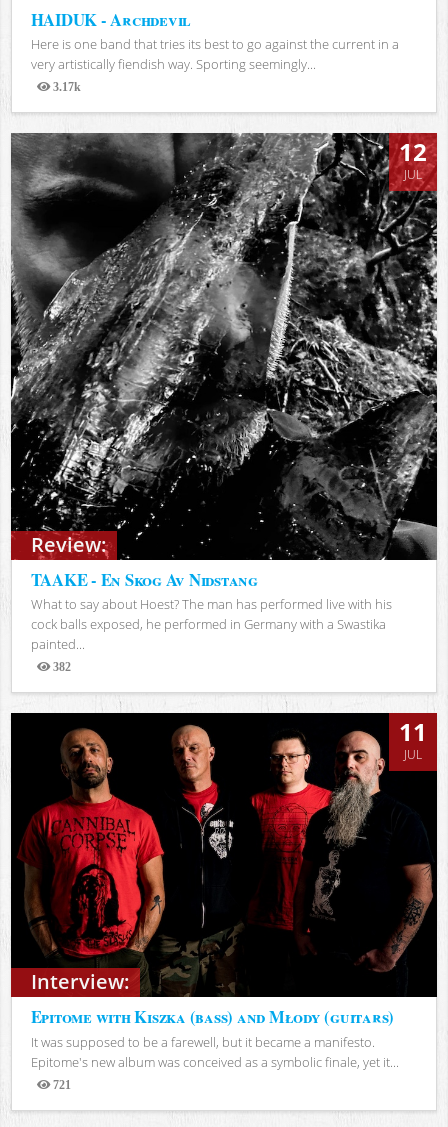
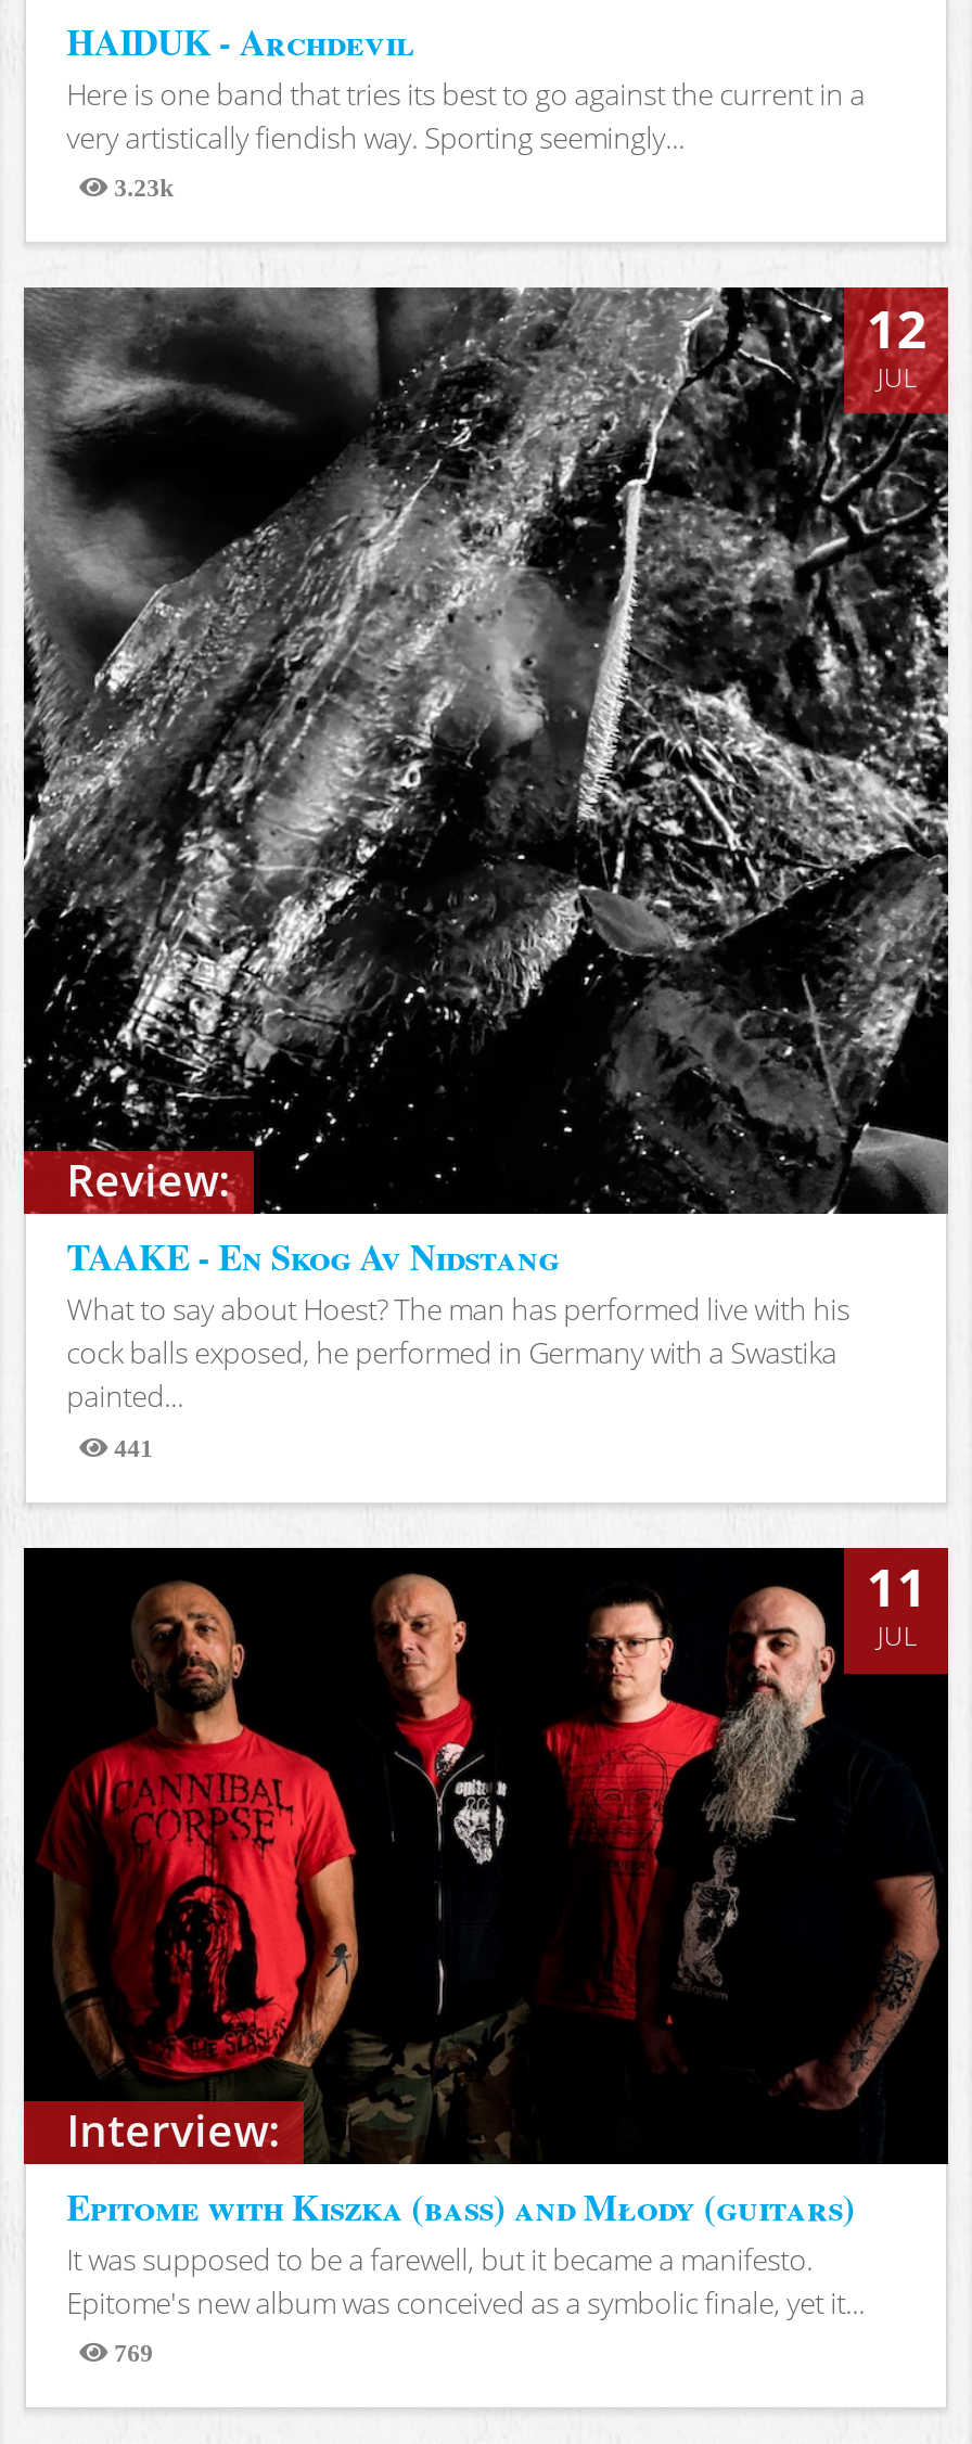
[50,81,81,92] 3.17k -> [108,175,175,199] 3.23k
[50,661,71,672] 382 -> [108,1434,153,1458] 441
[50,1079,71,1090] 721 -> [108,2340,153,2364] 769

